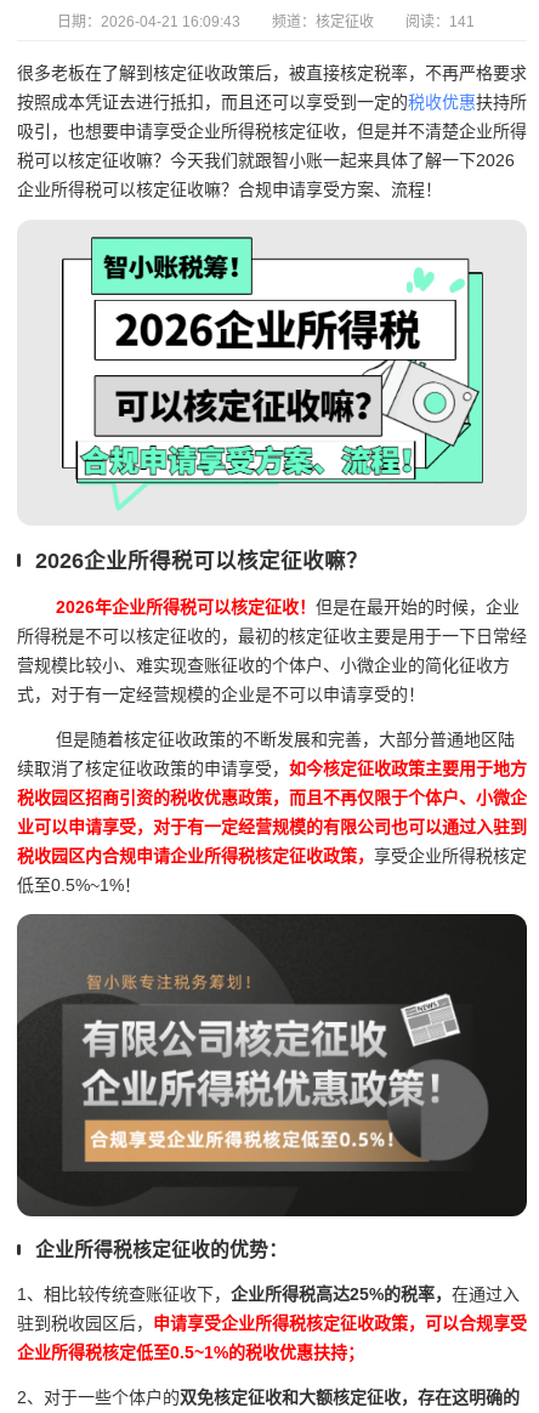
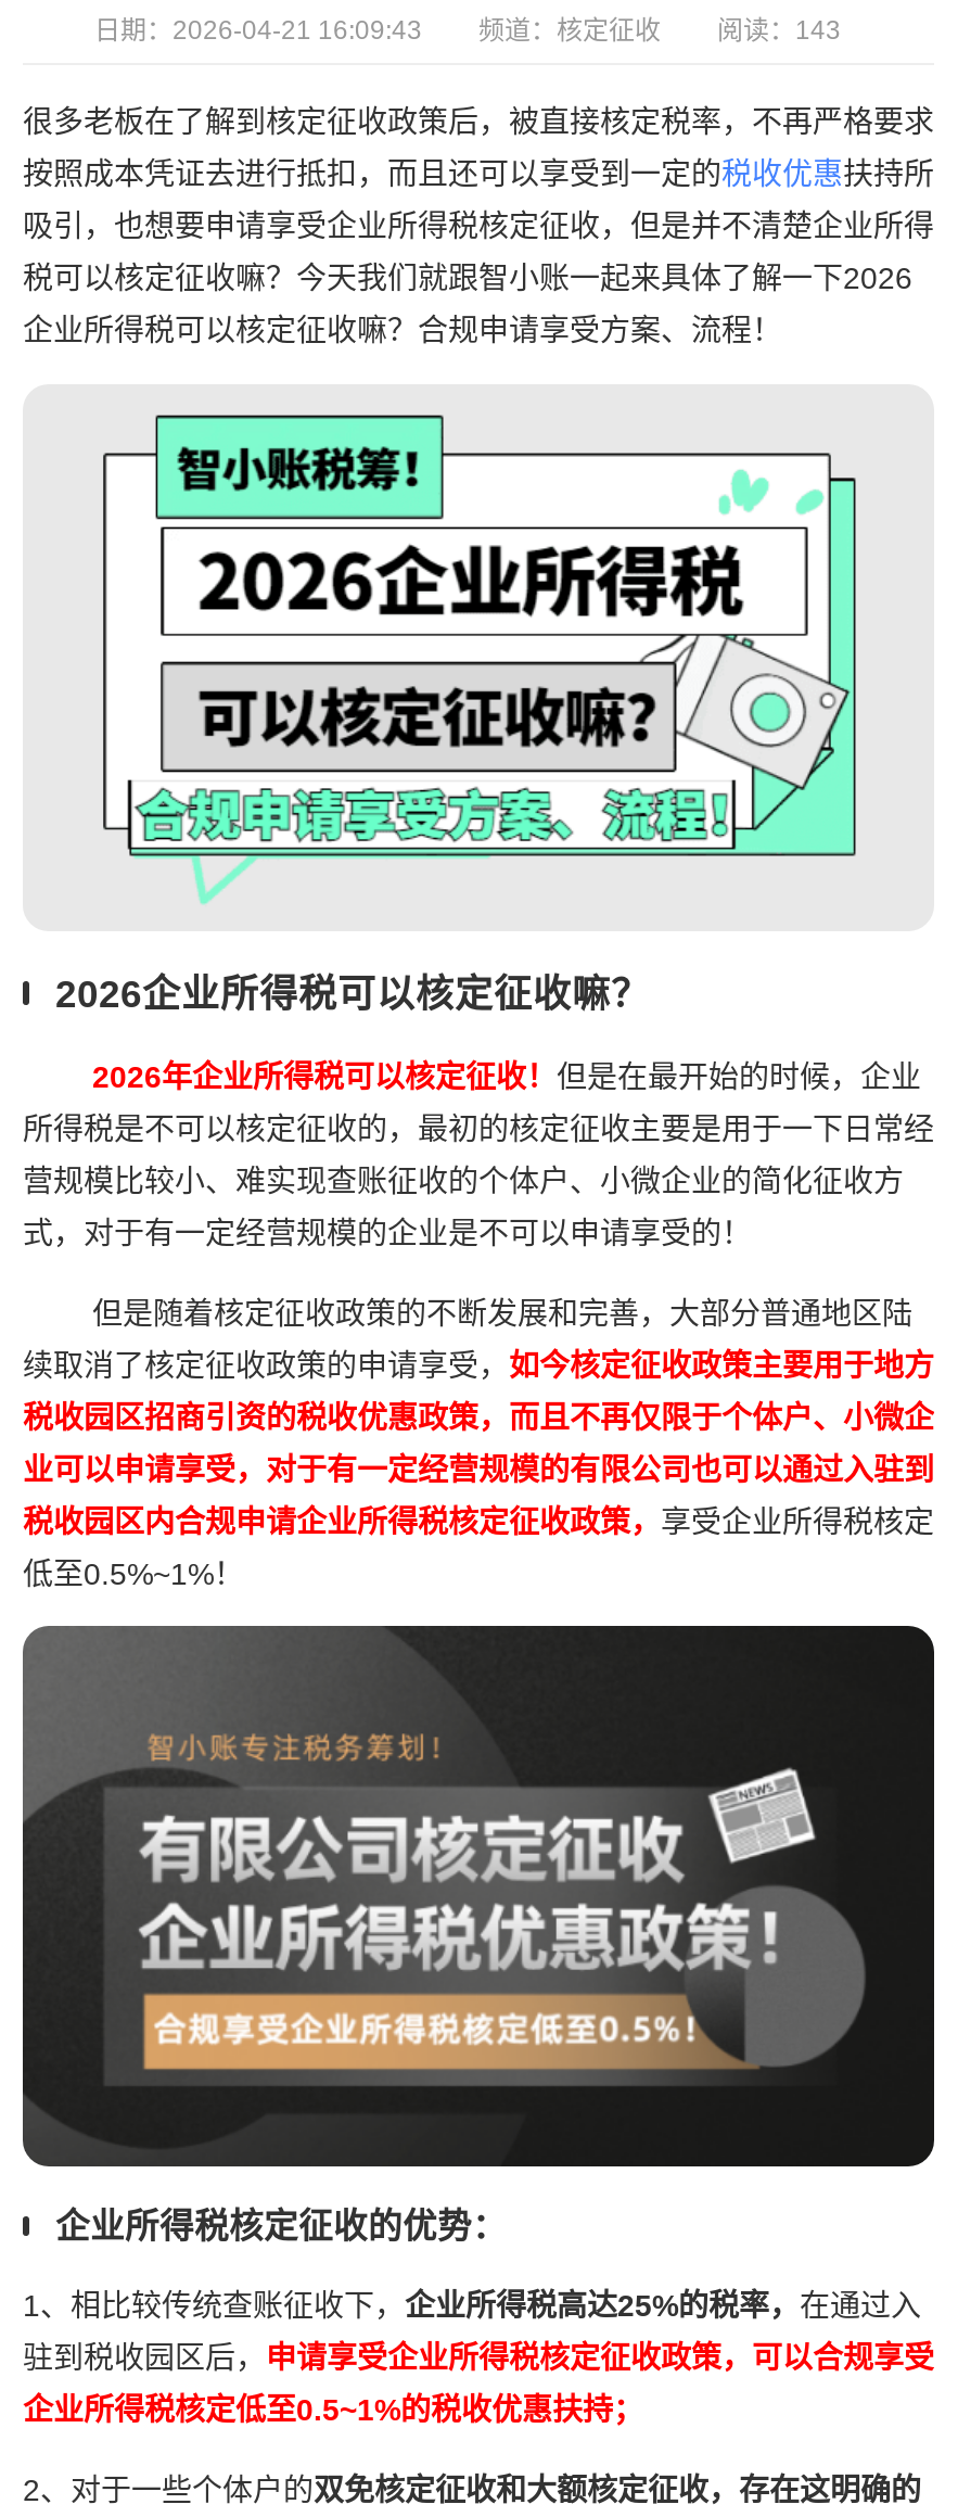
[57,13,475,30] 日期：2026-04-21 16:09:43 频道：核定征收 阅读：141 -> [94,15,841,45] 日期：2026-04-21 16:09:43 频道：核定征收 阅读：143

